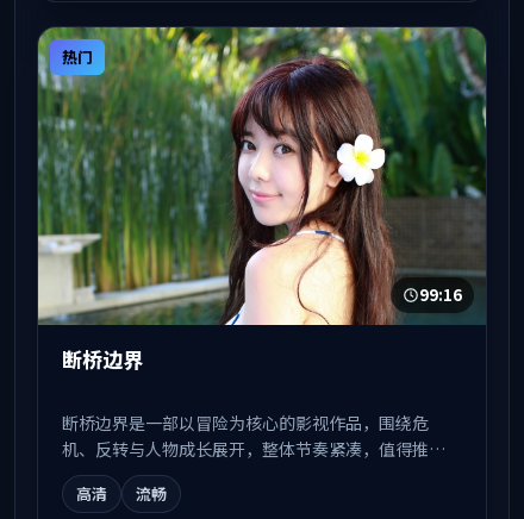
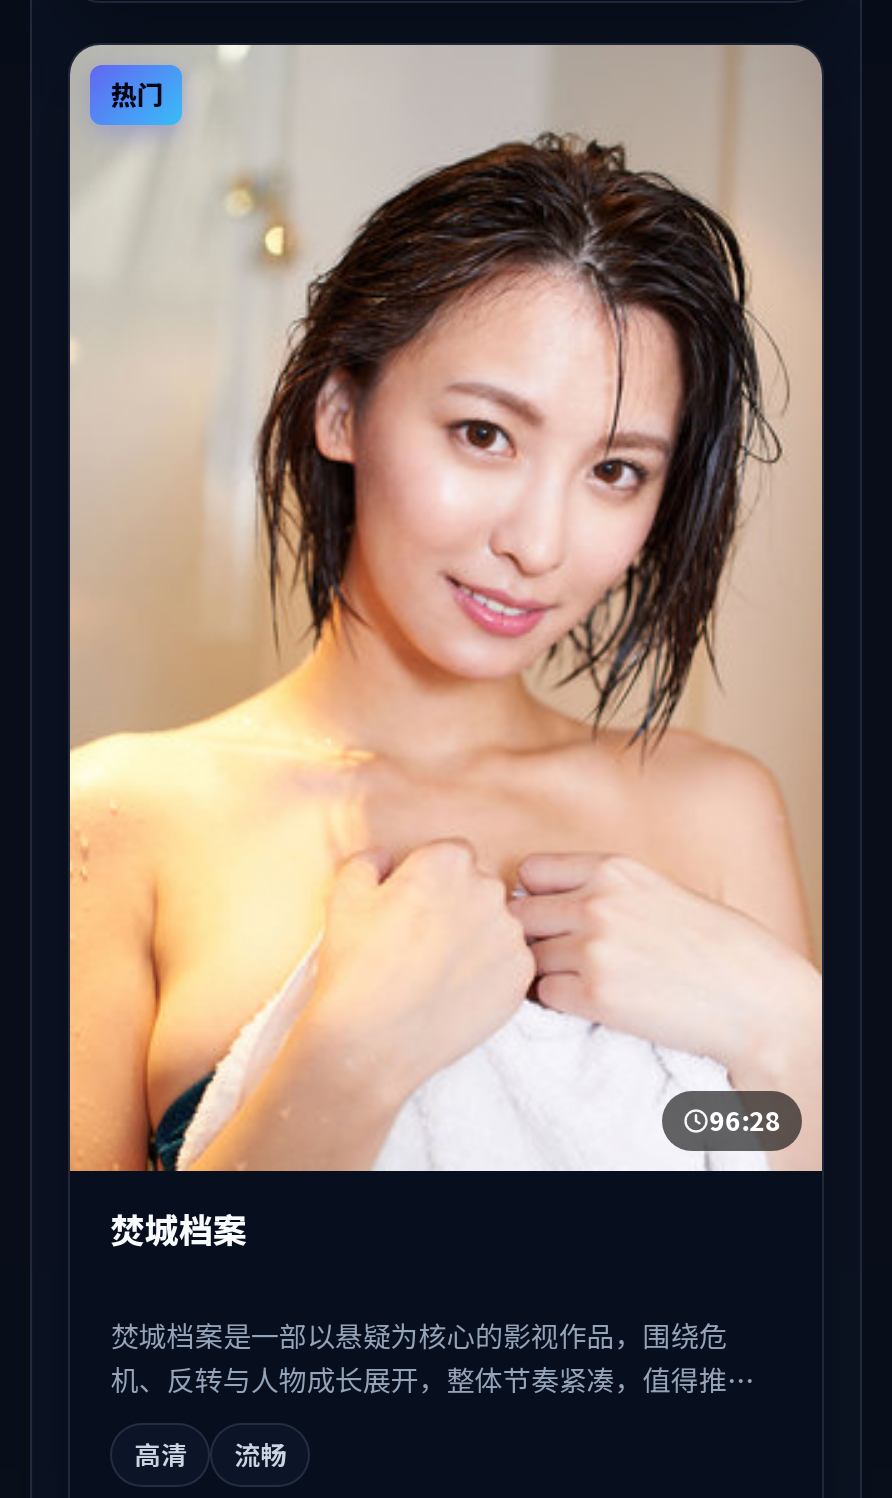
[37,27,486,326] [image] | 99:16 -> [68,44,824,1174] [image] | 96:28
[62,344,143,374] 断桥边界 -> [111,1204,247,1254] 焚城档案
[62,411,429,435] 断桥边界是一部以冒险为核心的影视作品，围绕危 -> [111,1316,727,1356] 焚城档案是一部以悬疑为核心的影视作品，围绕危

